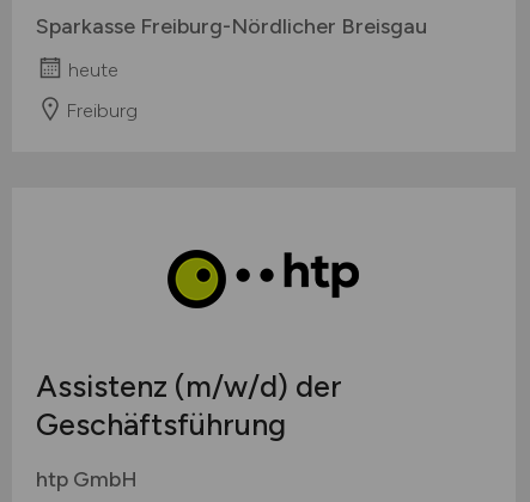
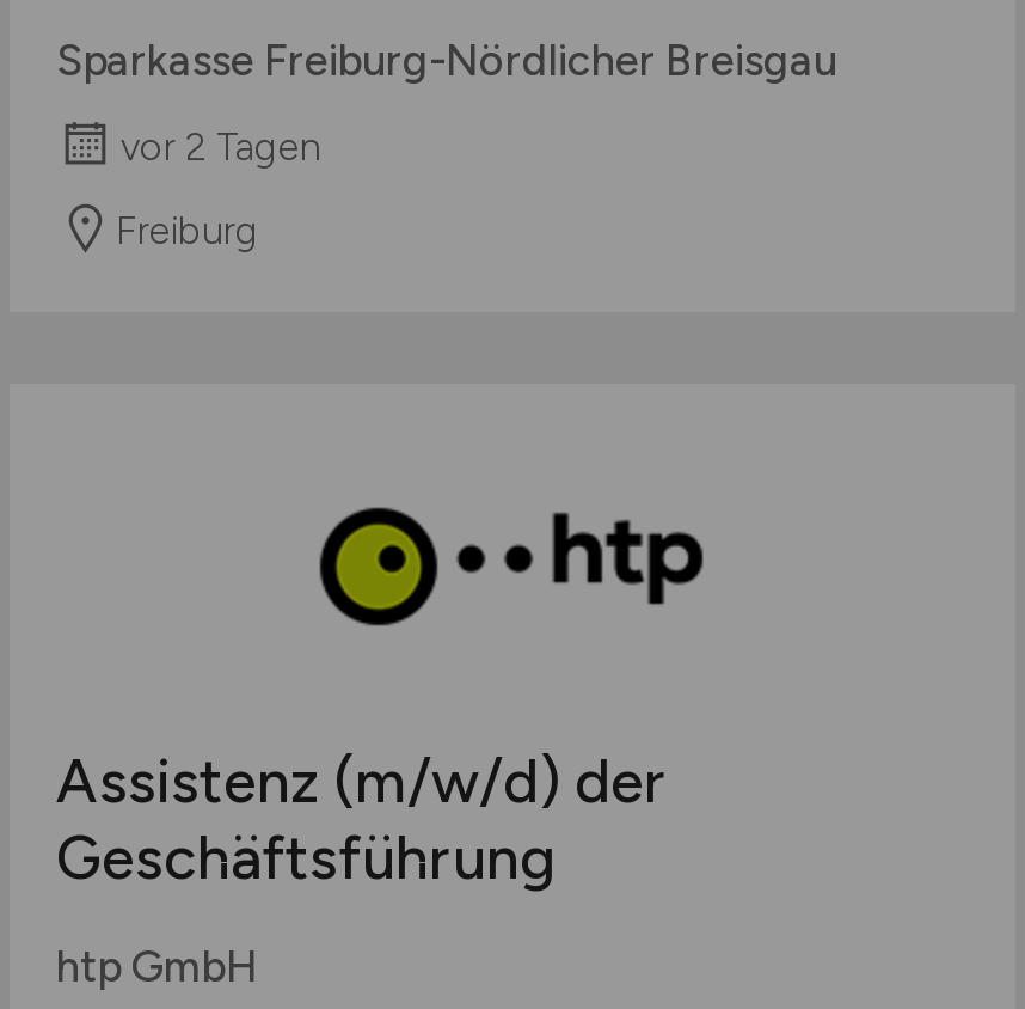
[68,58,118,80] heute -> [121,125,321,170] vor 2 Tagen

